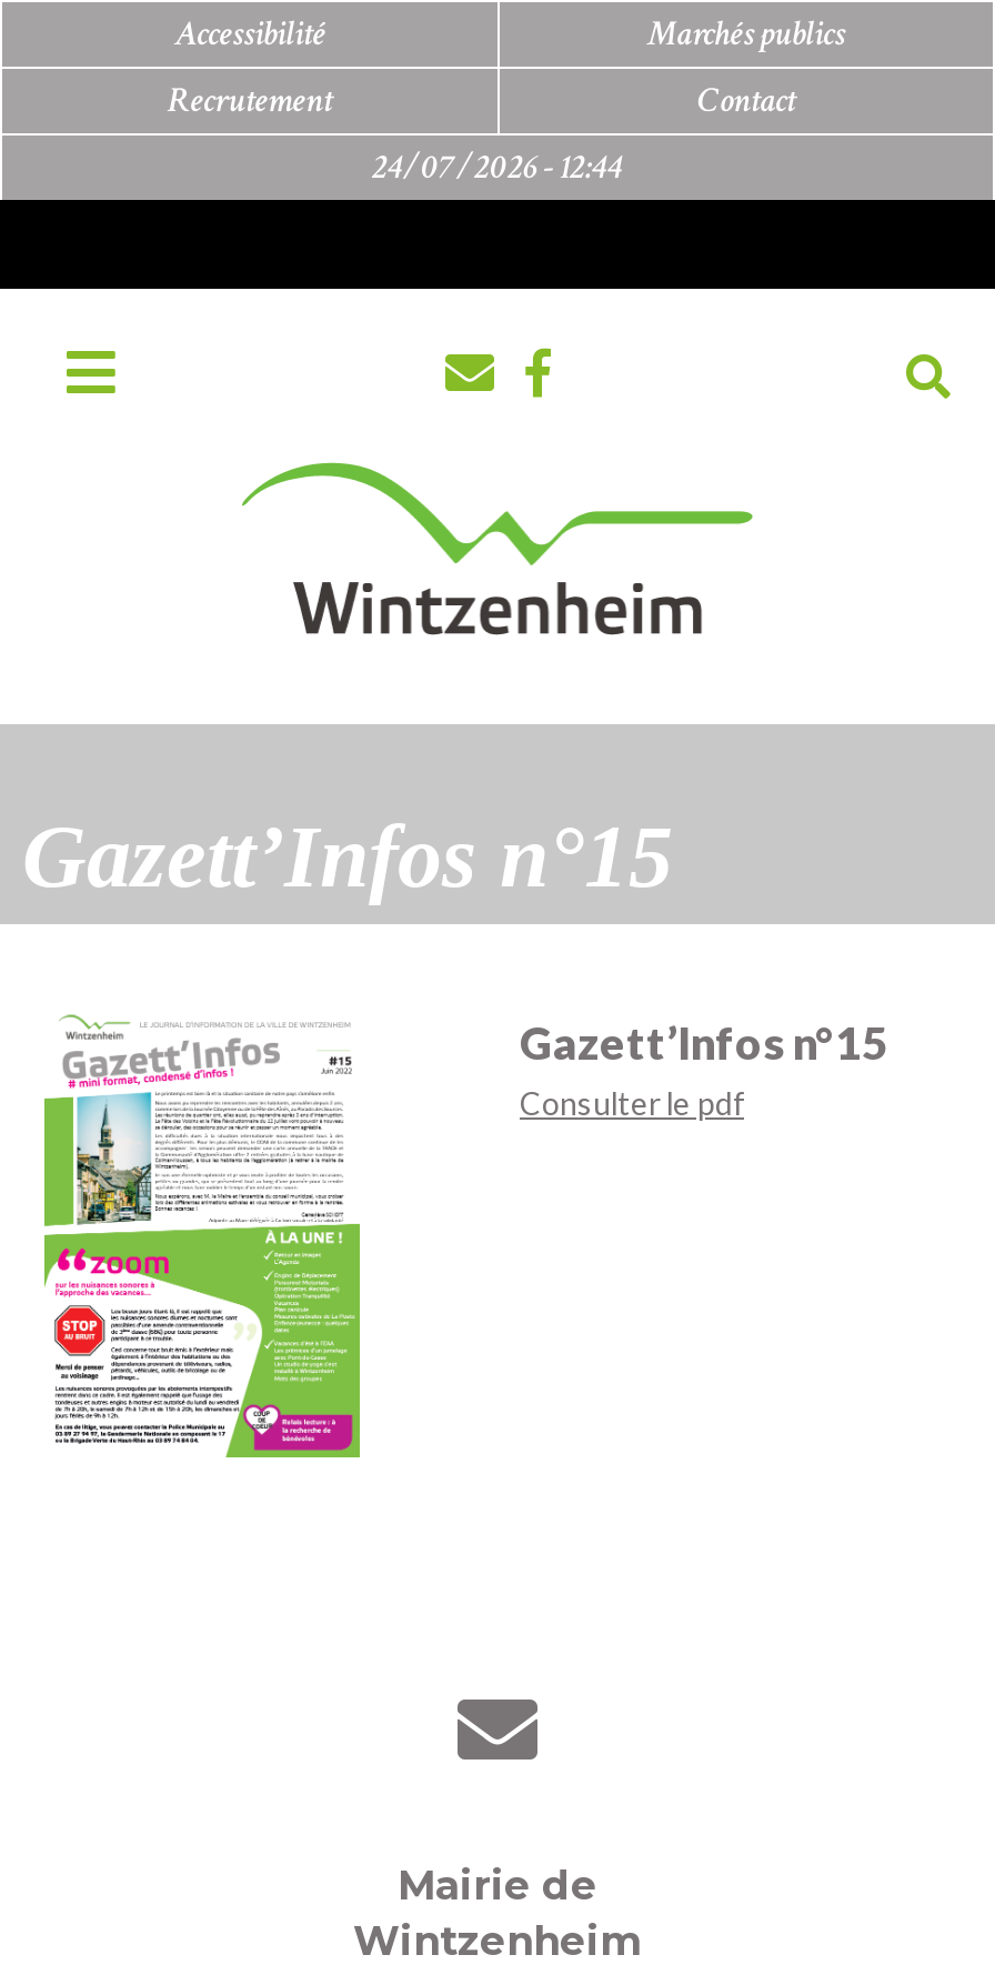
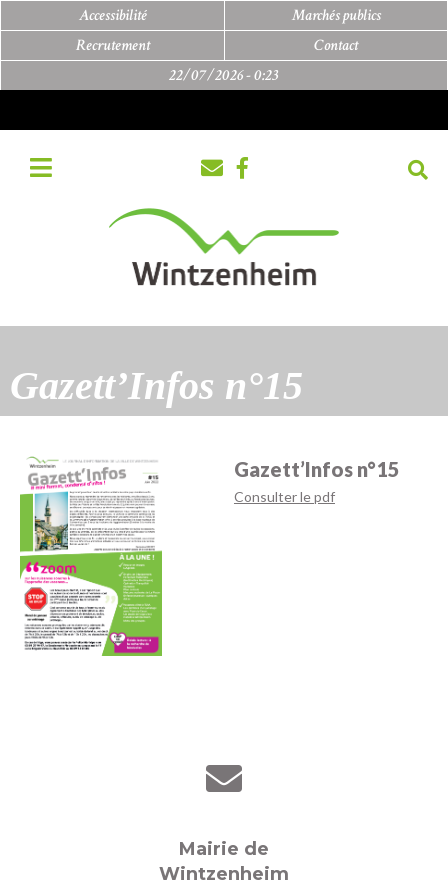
[372,143,623,190] 24/07/2026 - 12:44 -> [169,64,279,85] 22/07/2026 - 0:23

